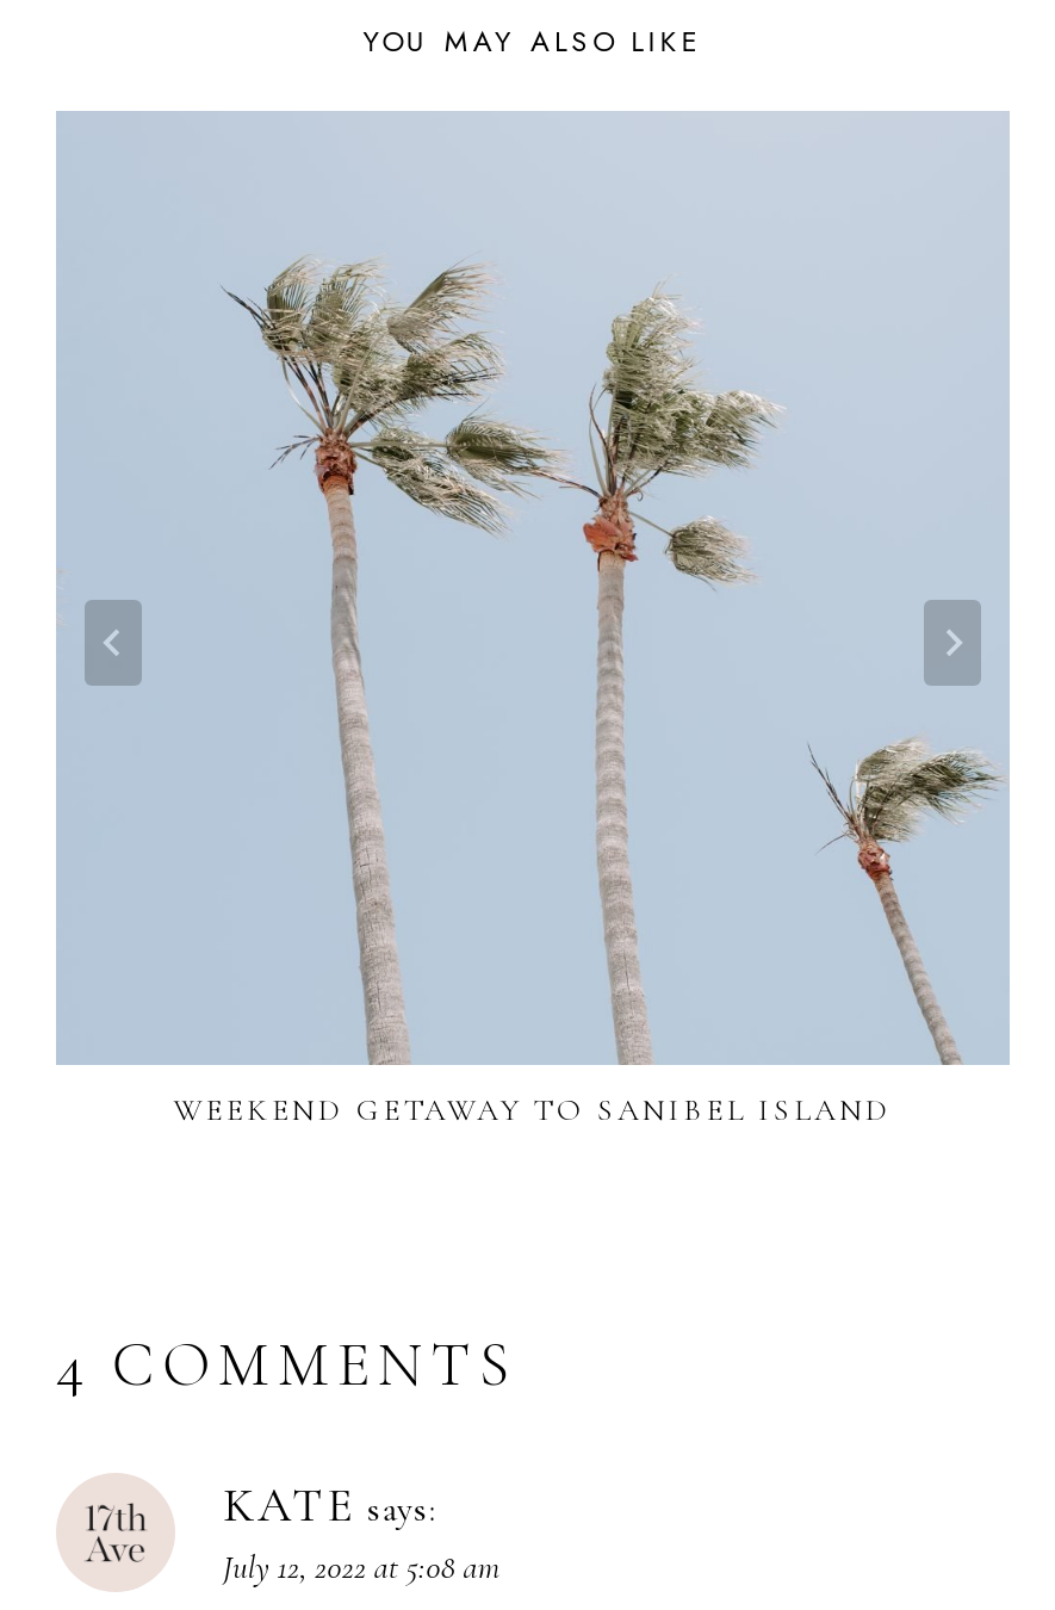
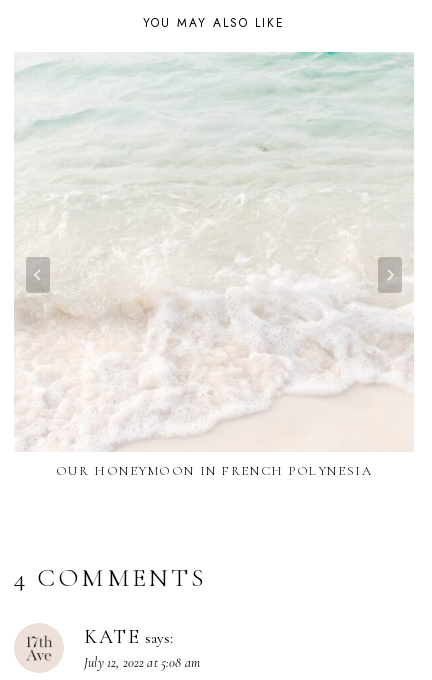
[56,111,1010,1130] [image] | WEEKEND GETAWAY TO SANIBEL ISLAND -> [13,51,415,479] [image] | OUR HONEYMOON IN FRENCH POLYNESIA

